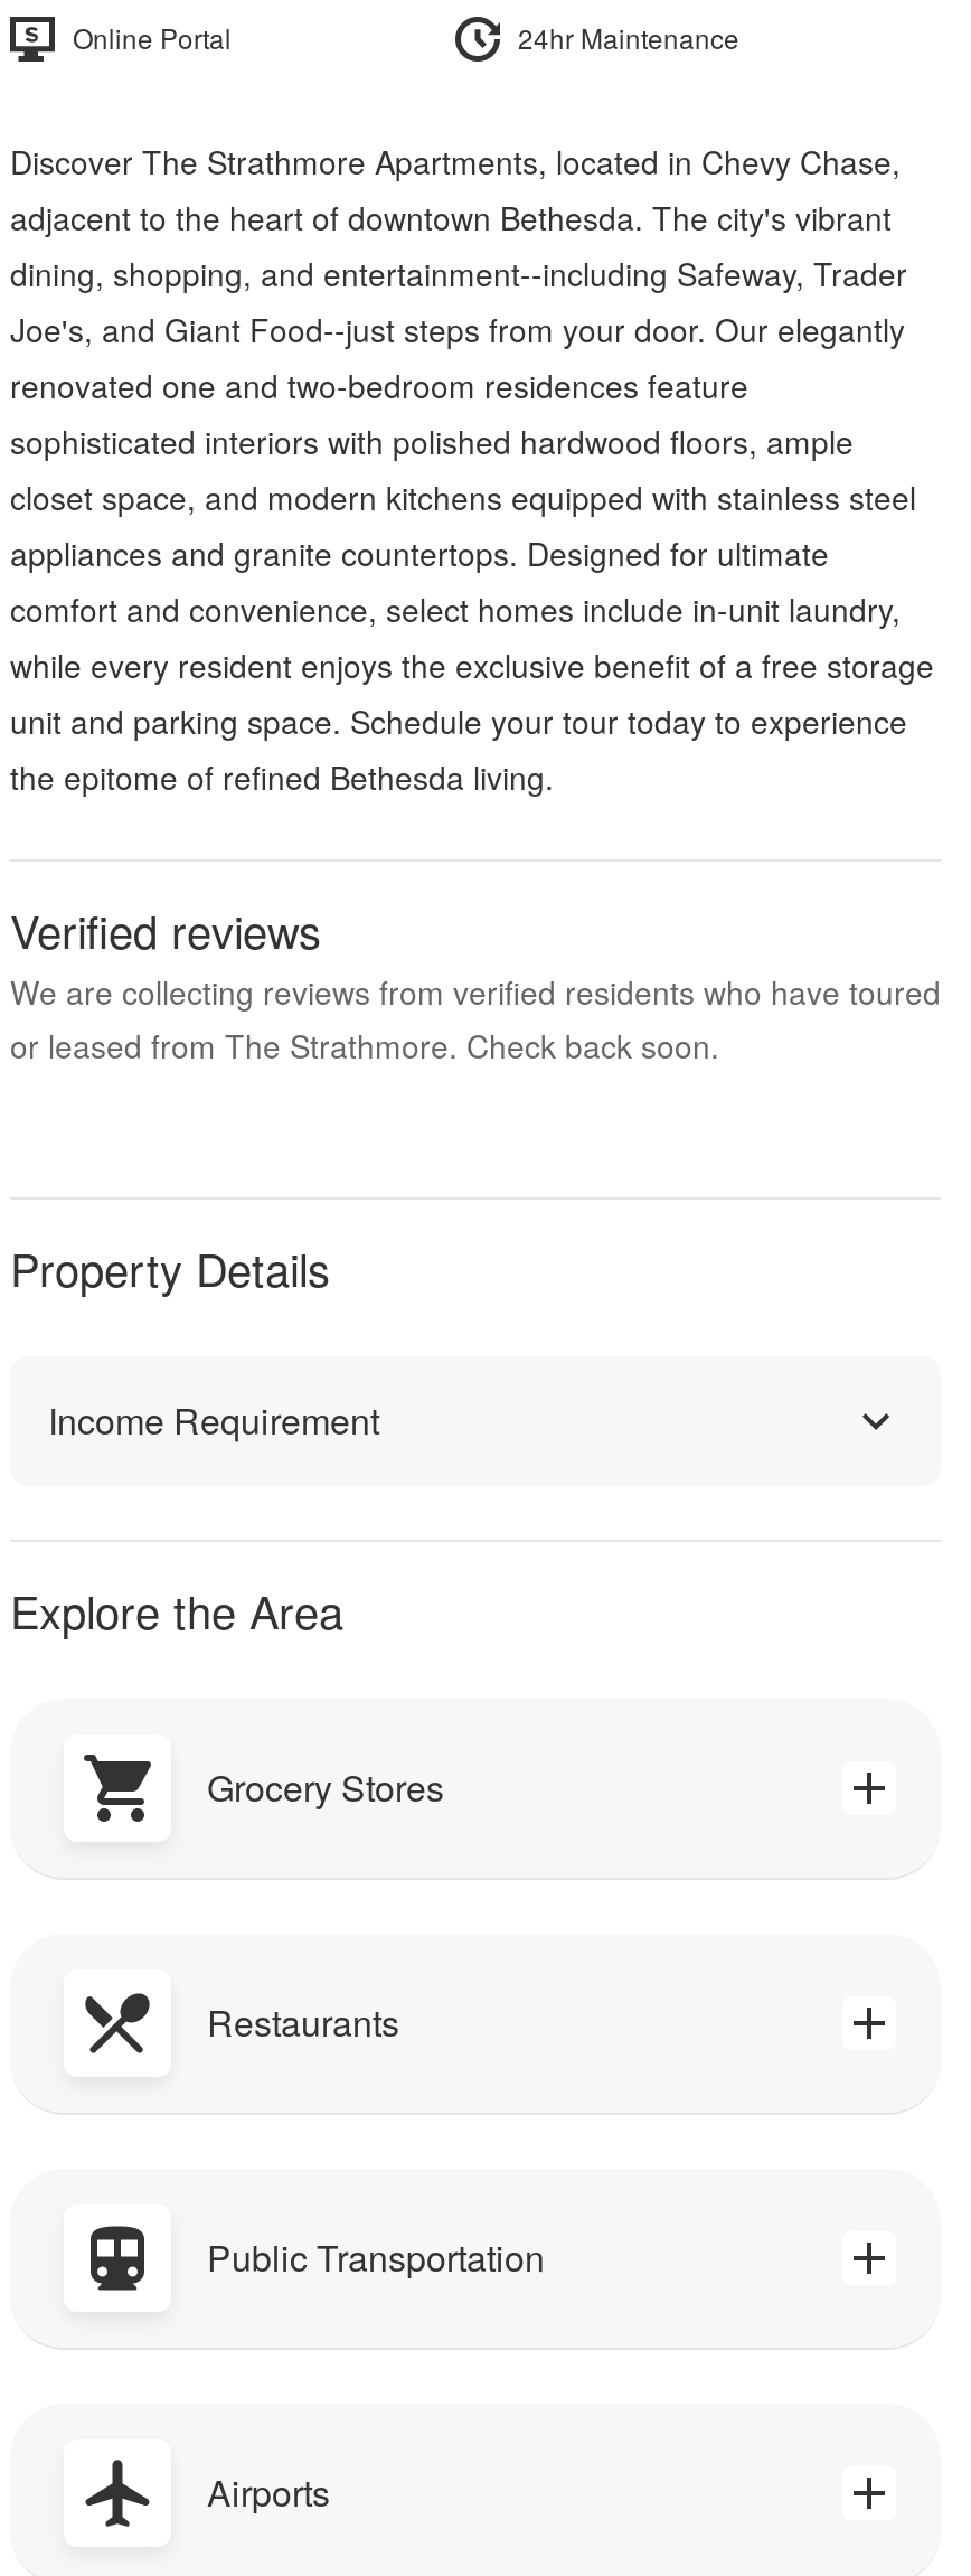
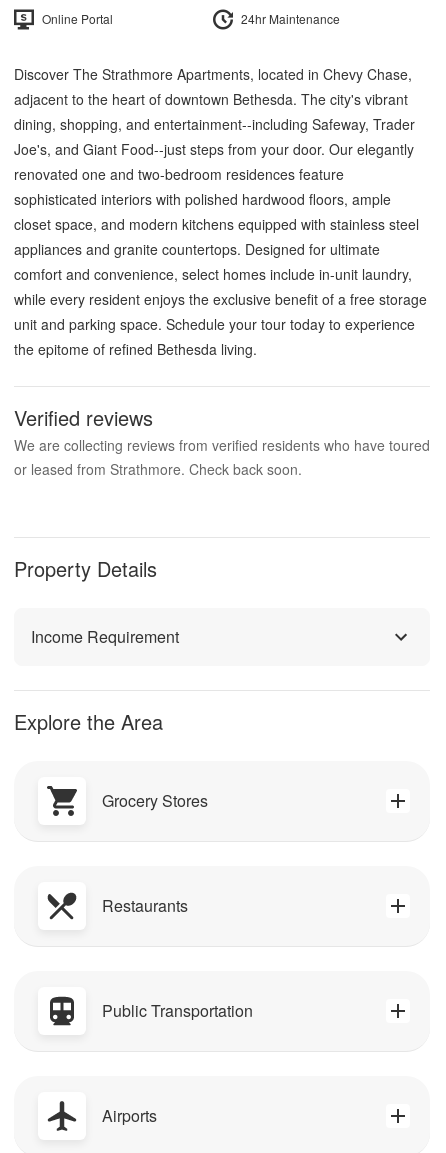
[10,1022,719,1067] or leased from The Strathmore. Check back soon. -> [14,459,302,479] or leased from Strathmore. Check back soon.

